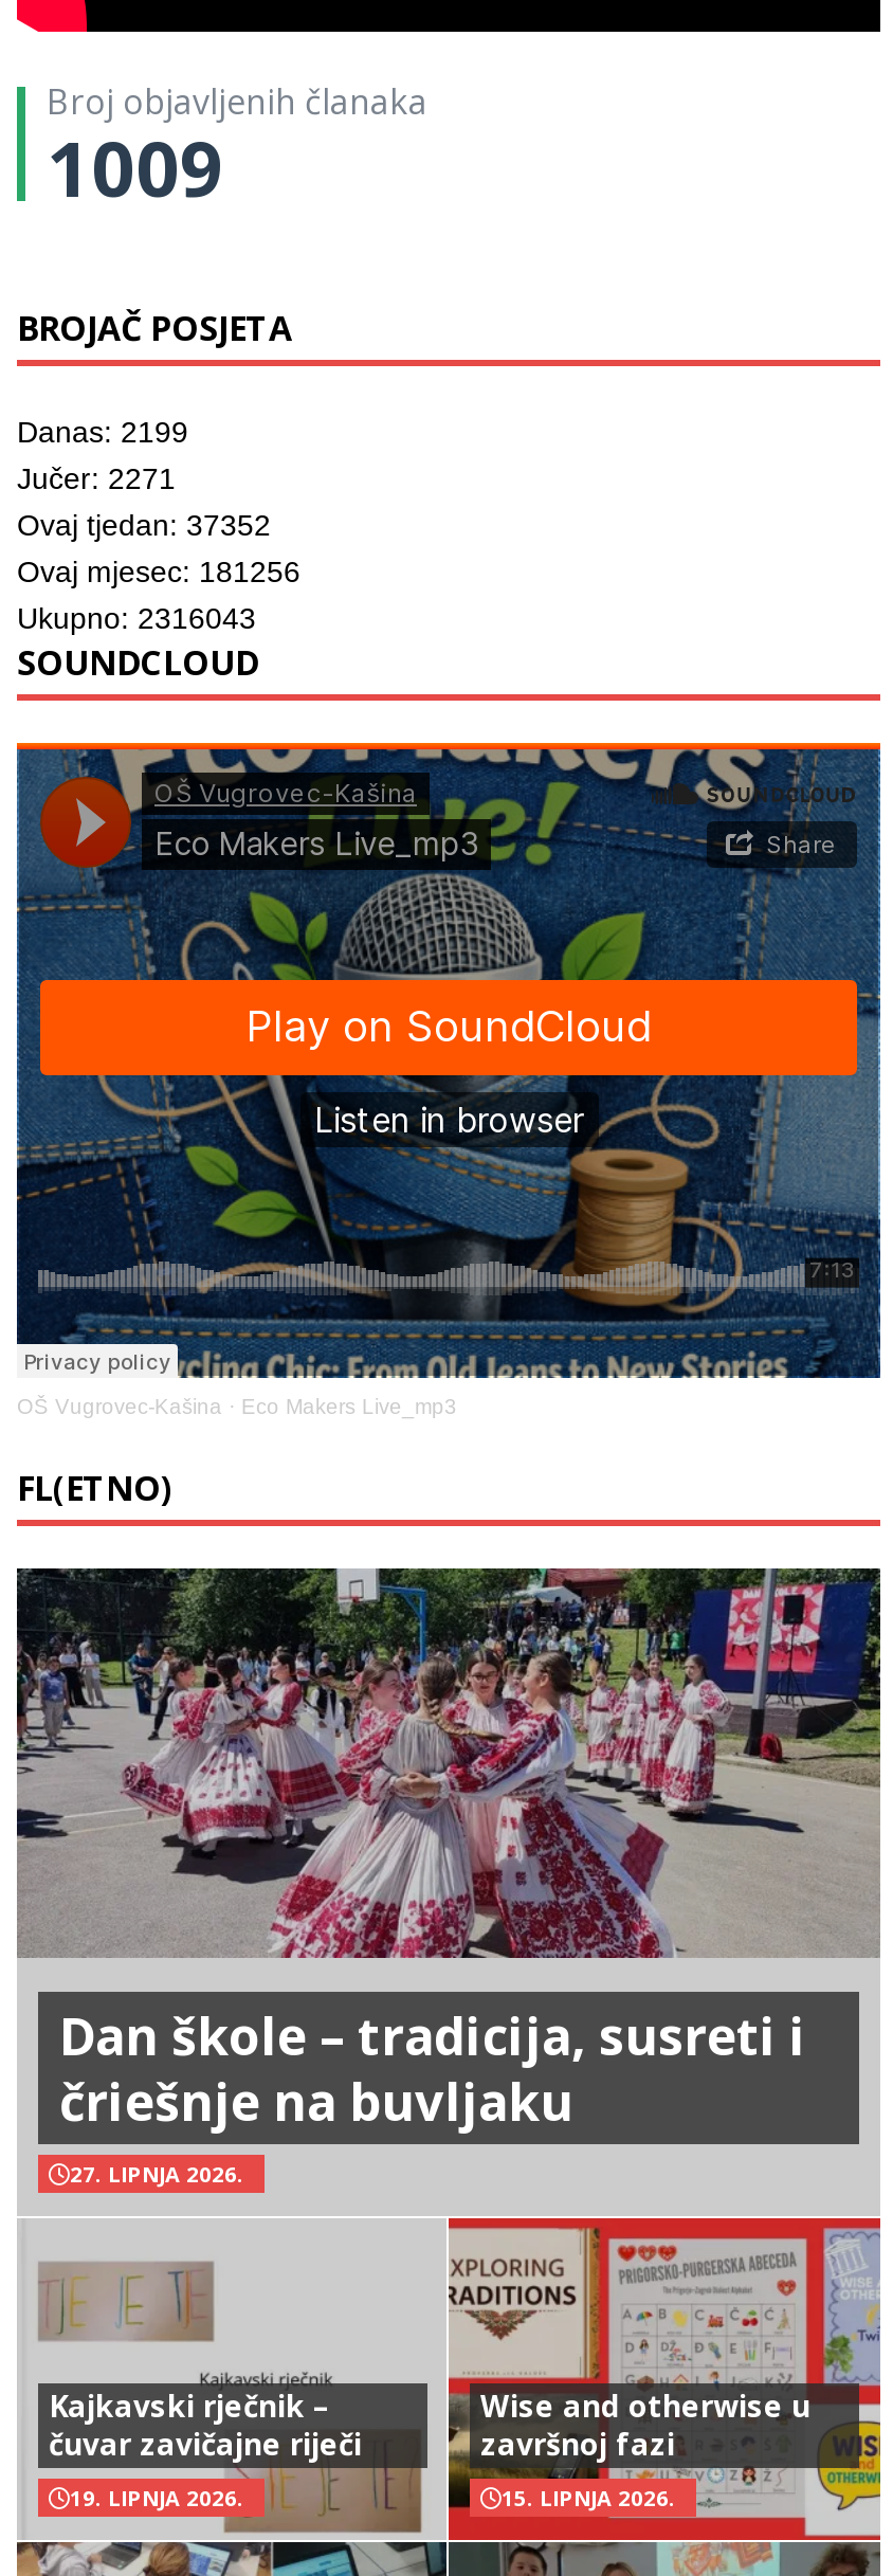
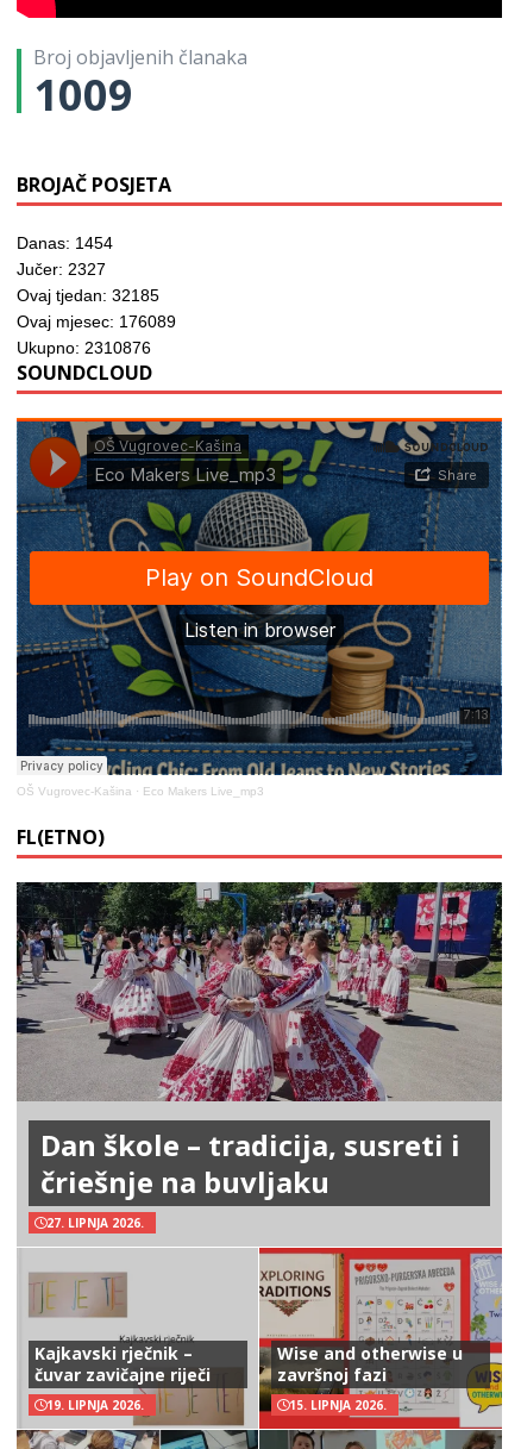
[17,415,188,449] Danas: 2199 -> [17,234,113,253] Danas: 1454
[17,462,176,496] Jučer: 2271 -> [17,260,106,279] Jučer: 2327
[17,508,271,542] Ovaj tjedan: 37352 -> [17,286,159,305] Ovaj tjedan: 32185
[17,555,300,589] Ovaj mjesec: 181256 -> [17,312,176,331] Ovaj mjesec: 176089
[17,602,256,635] Ukupno: 2316043 -> [17,338,151,357] Ukupno: 2310876

